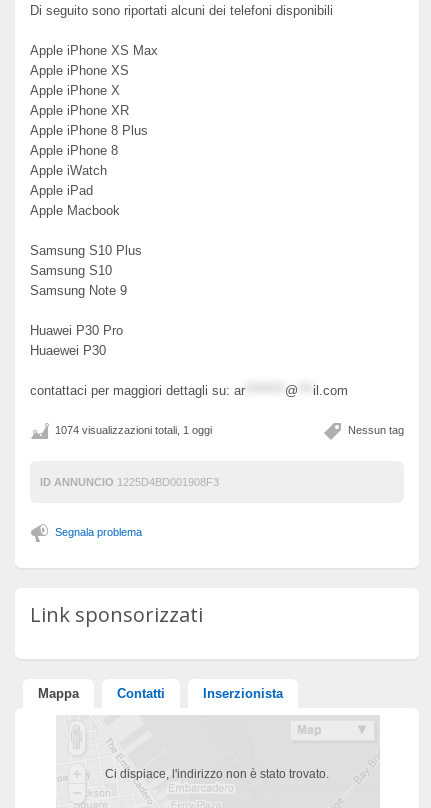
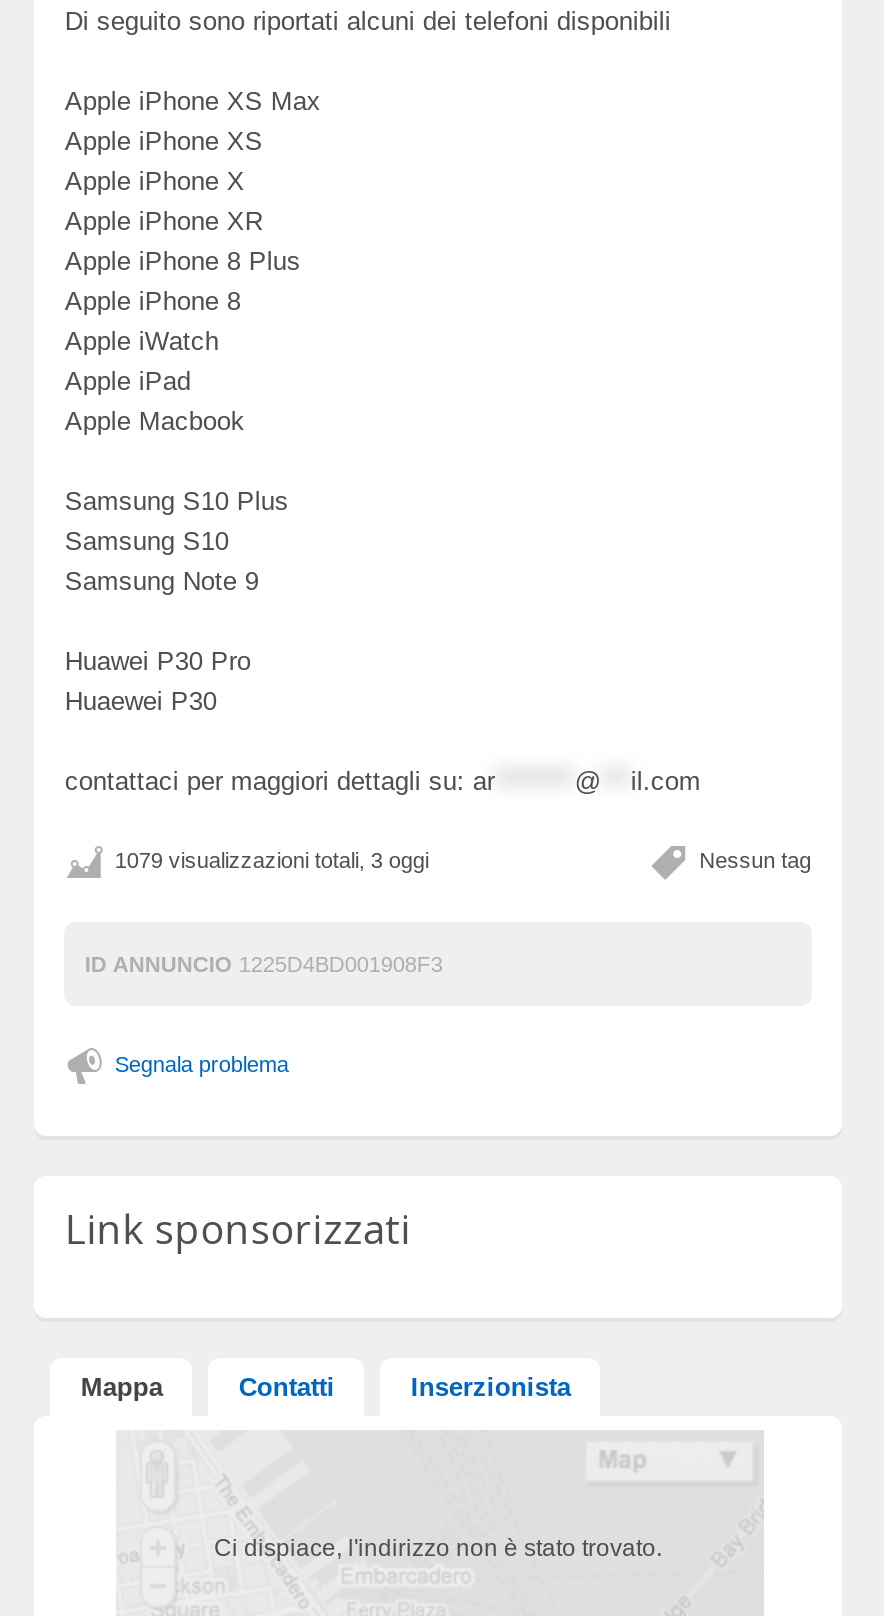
[55,424,212,436] 1074 visualizzazioni totali, 1 oggi -> [115,848,429,872] 1079 visualizzazioni totali, 3 oggi

